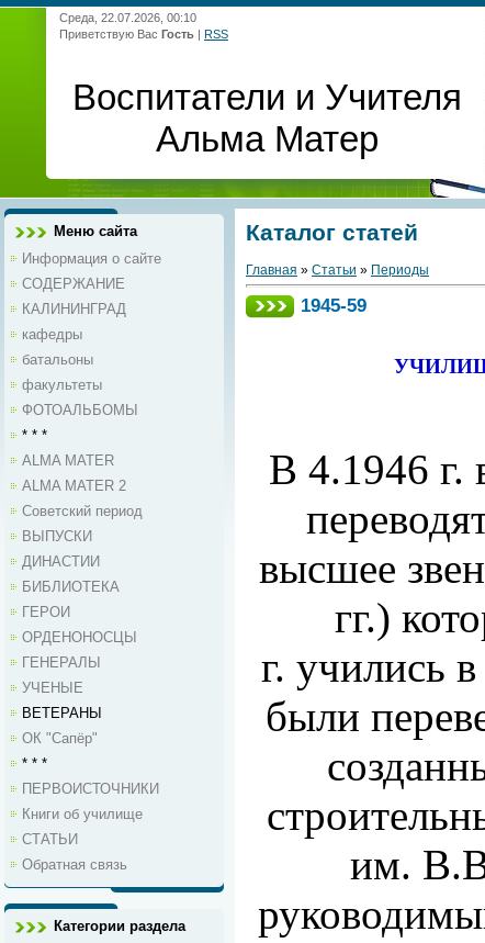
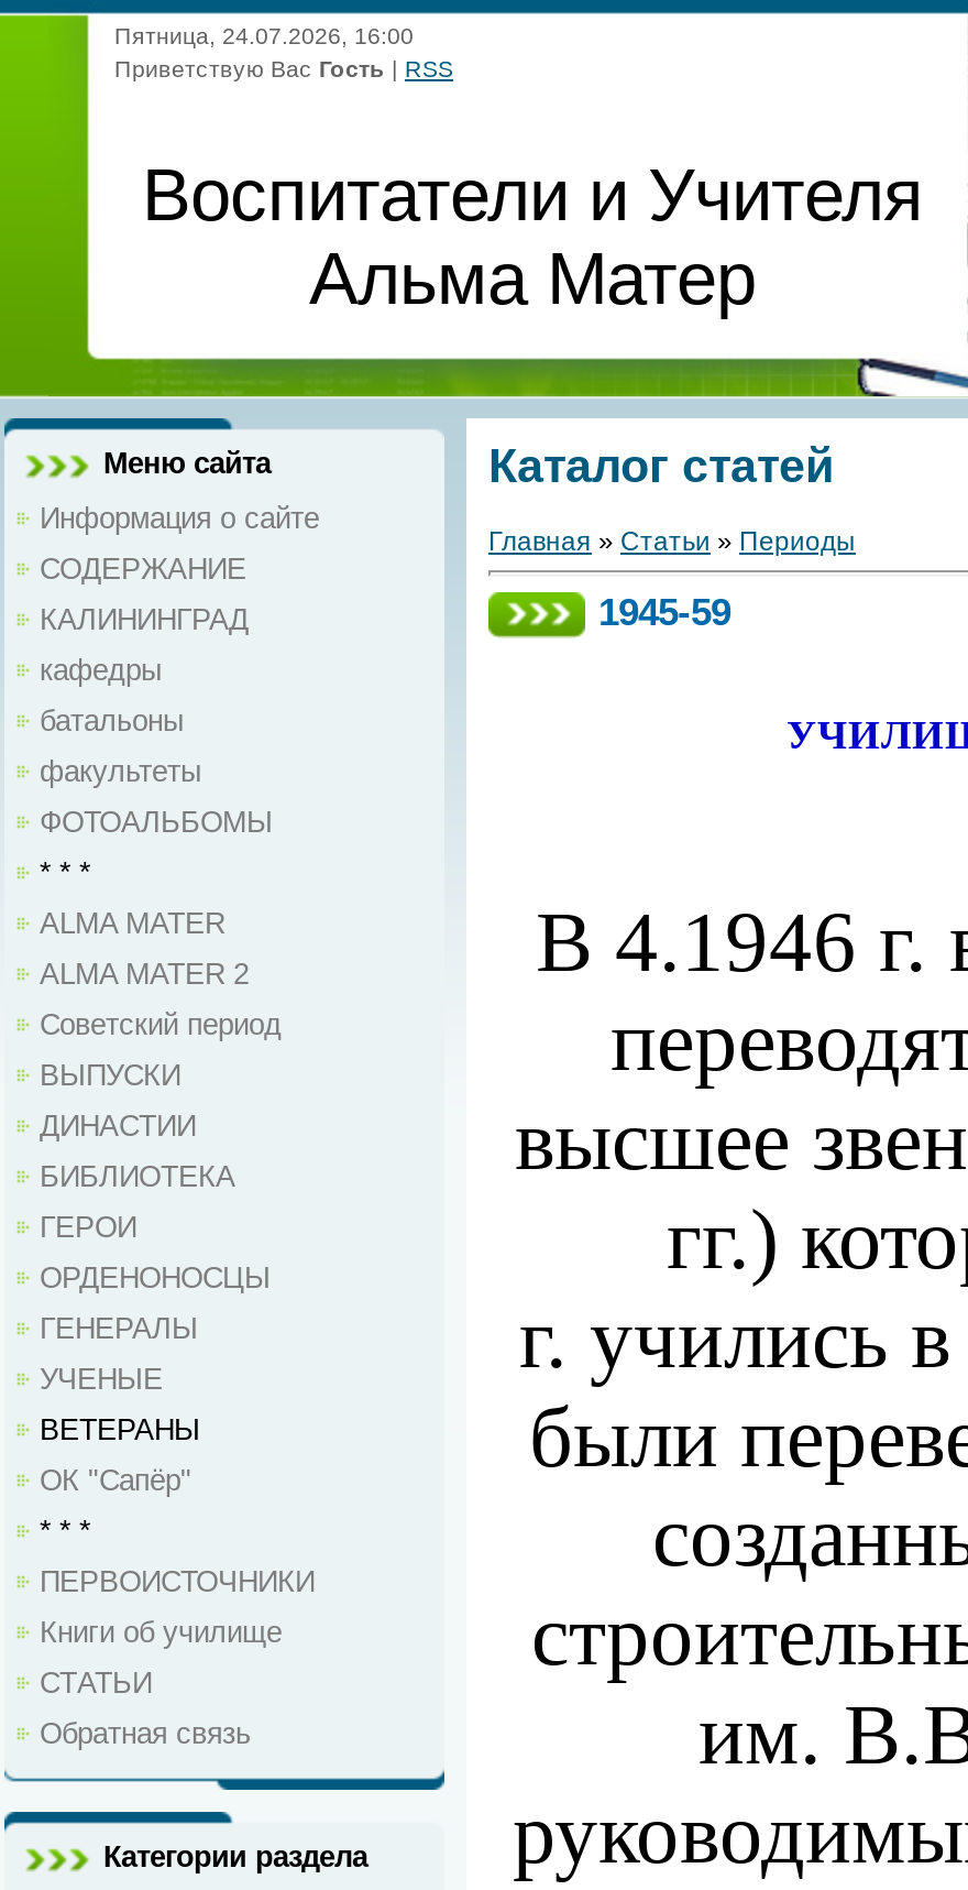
[59,11,196,24] Среда, 22.07.2026, 00:10 -> [114,22,414,48] Пятница, 24.07.2026, 16:00

